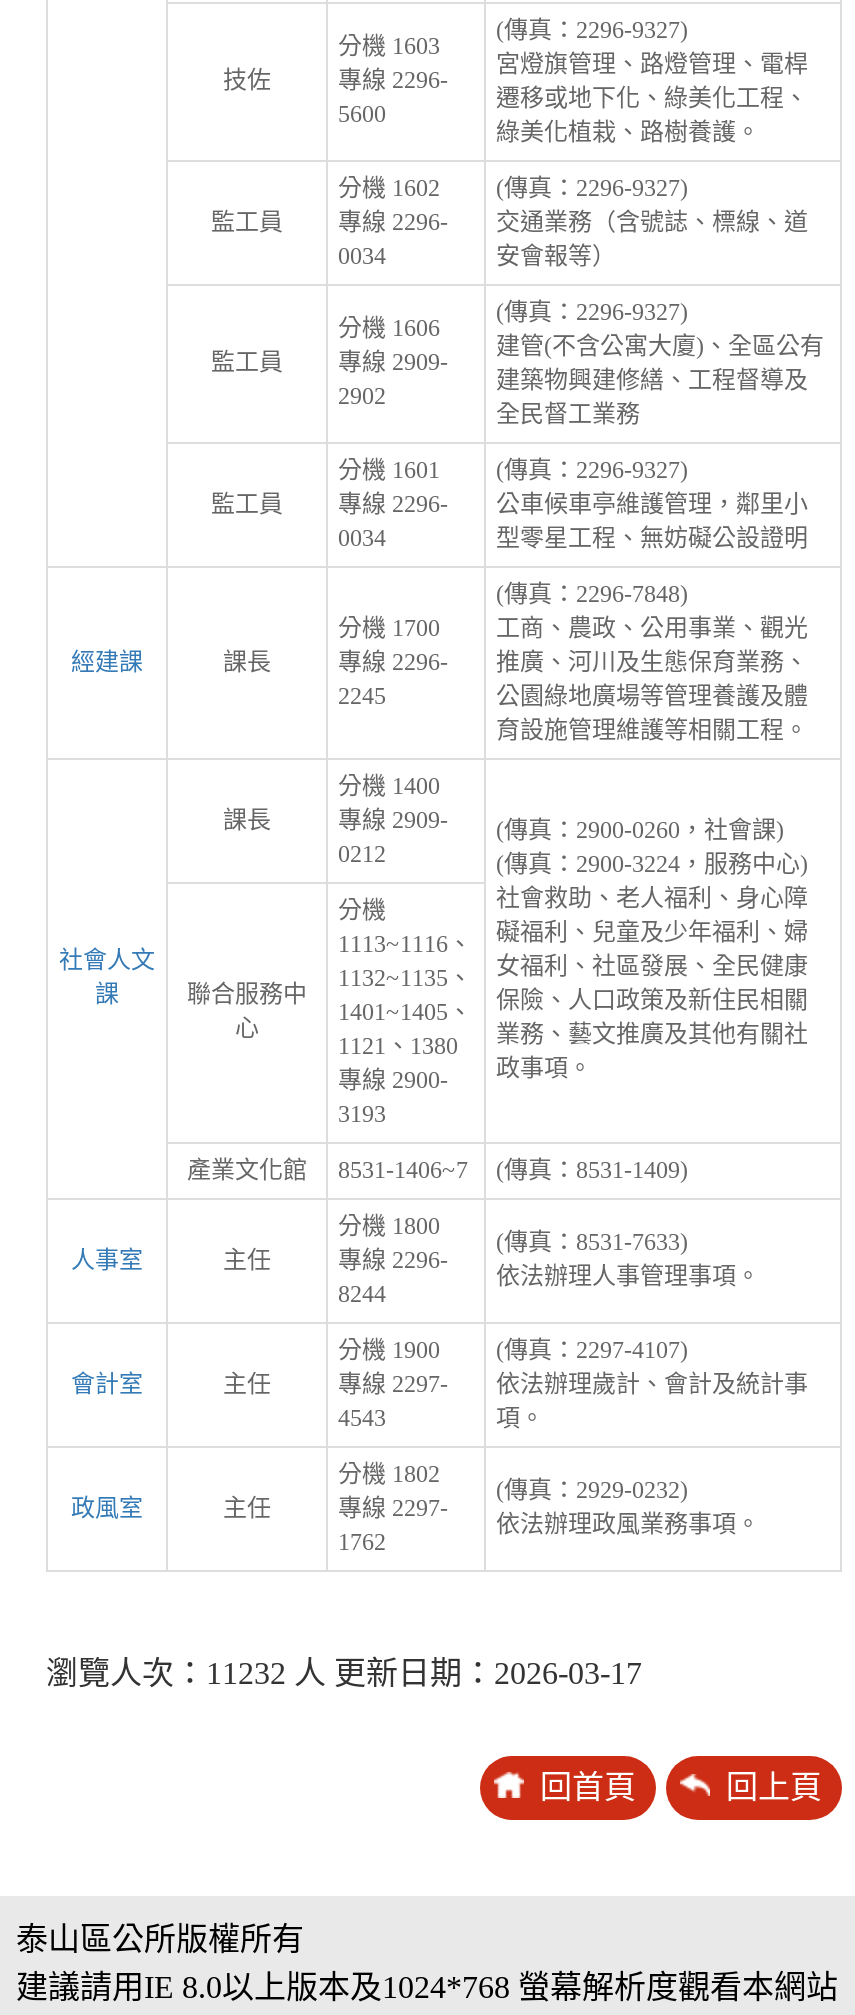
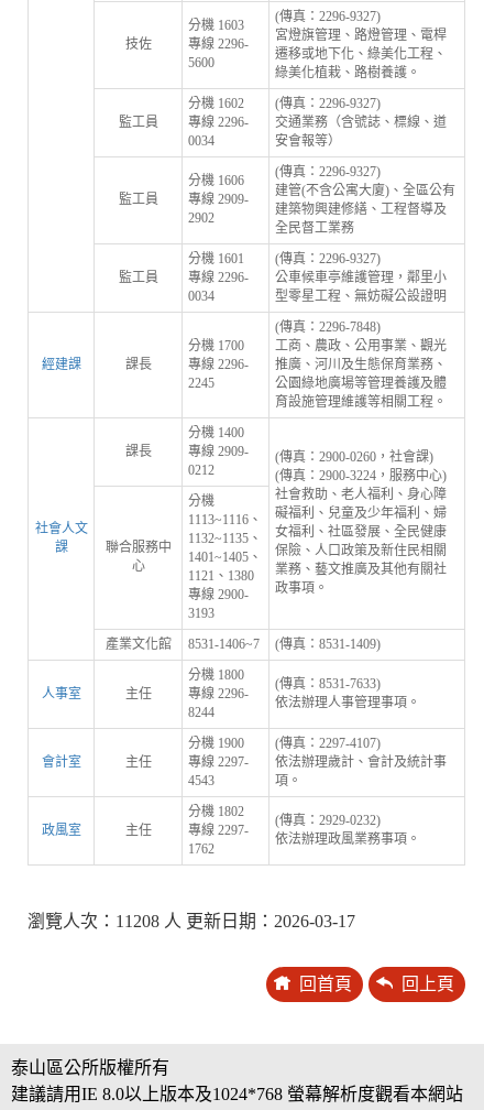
[46,1657,642,1691] 瀏覽人次：11232 人 更新日期：2026-03-17 -> [28,912,355,931] 瀏覽人次：11208 人 更新日期：2026-03-17

